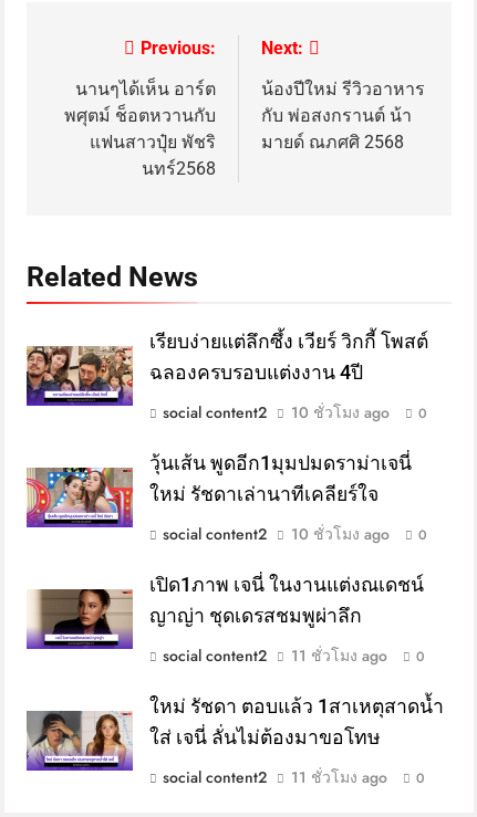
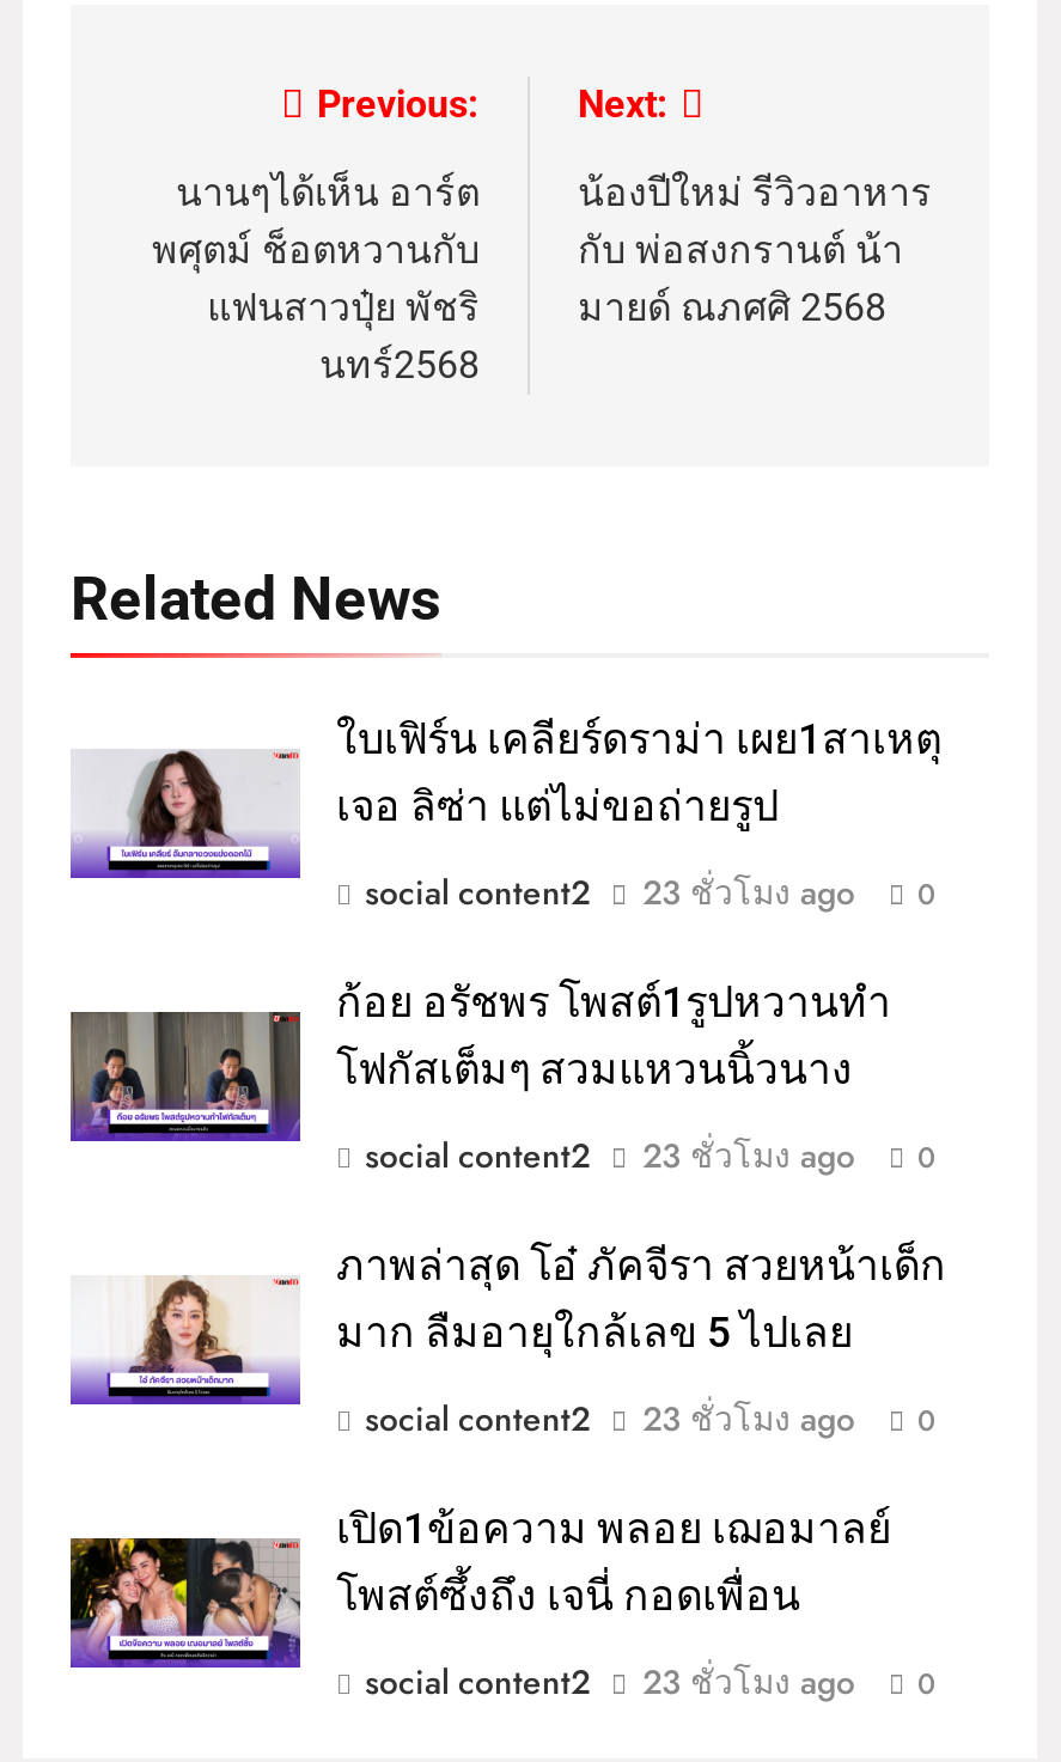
[25,331,428,405] [image] | เรียบง่ายแต่ลึกซึ้ง เวียร์ วิกกี้ โพสต์ | ฉลองครบรอบแต่งงาน 4ปี -> [71,715,941,876] [image] | ใบเฟิร์น เคลียร์ดราม่า เผย1สาเหตุ | เจอ ลิซ่า แต่ไม่ขอถ่ายรูป
[291,401,390,423] 10 ชั่วโมง ago -> [642,868,855,916] 23 ชั่วโมง ago
[25,452,412,524] [image] | วุ้นเส้น พูดอีก1มุมปมดราม่าเจนี่ | ใหม่ รัชดาเล่านาทีเคลียร์ใจ -> [68,978,891,1132] [image] | ก้อย อรัชพร โพสต์1รูปหวานทำ | โฟกัสเต็มๆ สวมแหวนนิ้วนาง
[291,523,390,545] 10 ชั่วโมง ago -> [642,1132,855,1179] 23 ชั่วโมง ago
[31,574,424,647] [image] | เปิด1ภาพ เจนี่ ในงานแต่งณเดชน์ | ญาญ่า ชุดเดรสชมพูผ่าลึก -> [83,1242,946,1392] [image] | ภาพล่าสุด โอ๋ ภัคจีรา สวยหน้าเด็ก | มาก ลืมอายุใกล้เลข 5 ไปเลย
[291,645,387,667] 11 ชั่วโมง ago -> [642,1395,855,1443] 23 ชั่วโมง ago
[25,695,444,768] [image] | ใหม่ รัชดา ตอบแล้ว 1สาเหตุสาดน้ำ | ใส่ เจนี่ ลั่นไม่ต้องมาขอโทษ -> [68,1505,891,1660] [image] | เปิด1ข้อความ พลอย เฌอมาลย์ | โพสต์ซึ้งถึง เจนี่ กอดเพื่อน
[291,766,387,788] 11 ชั่วโมง ago -> [642,1658,855,1706] 23 ชั่วโมง ago

